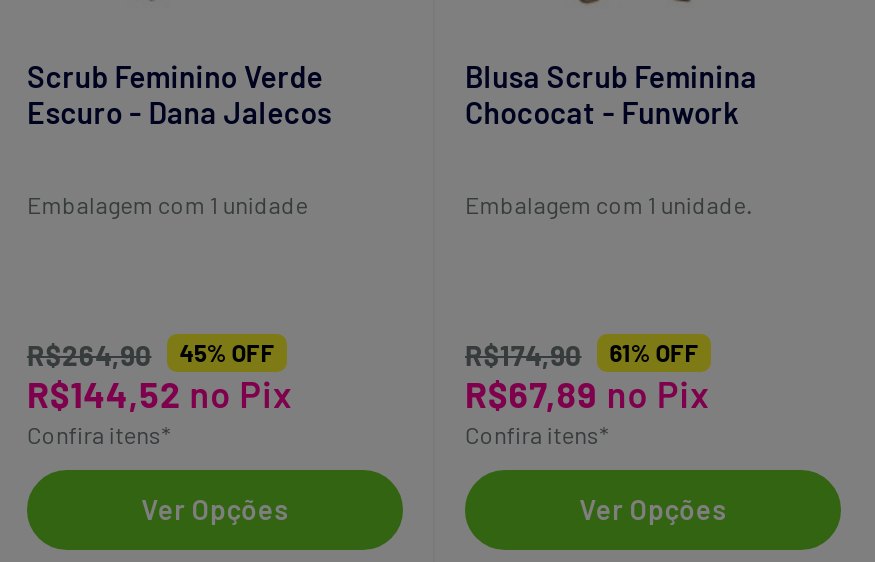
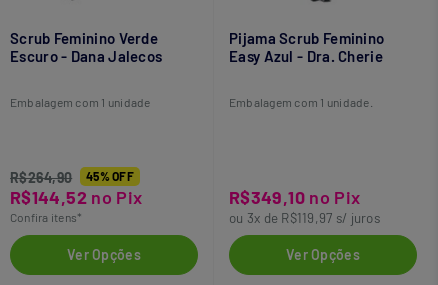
[465,58,757,130] Blusa Scrub Feminina | Chococat - Funwork -> [229,29,384,65] Pijama Scrub Feminino | Easy Azul - Dra. Cherie
[465,338,709,448] R$174,90 | 61% OFF | R$67,89 no Pix | Confira itens* -> [229,186,380,226] R$349,10 no Pix | ou 3x de R$119,97 s/ juros

